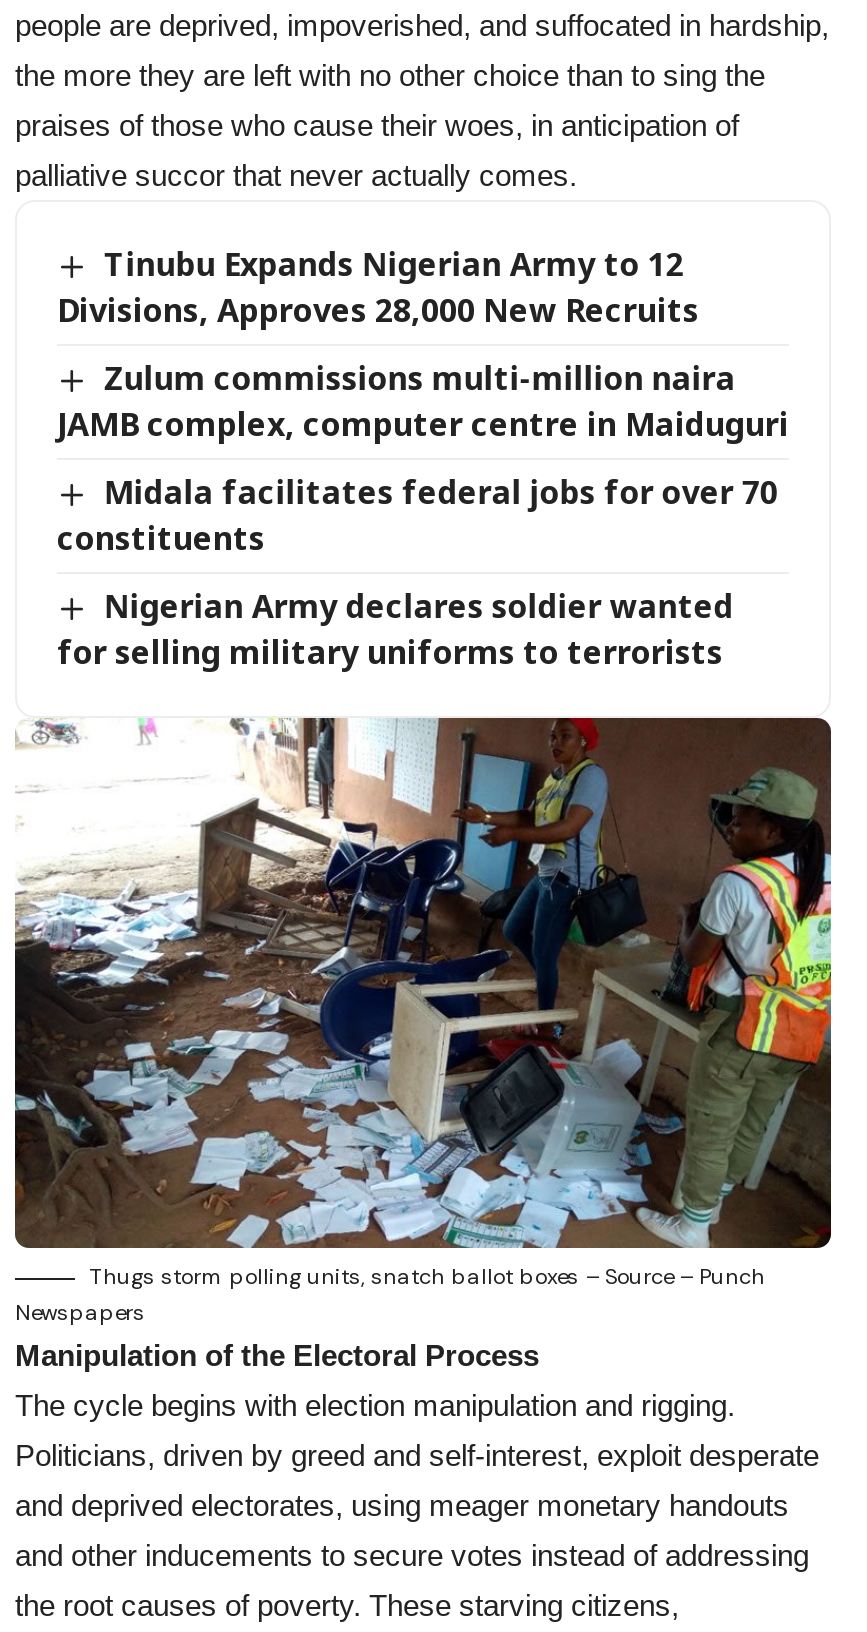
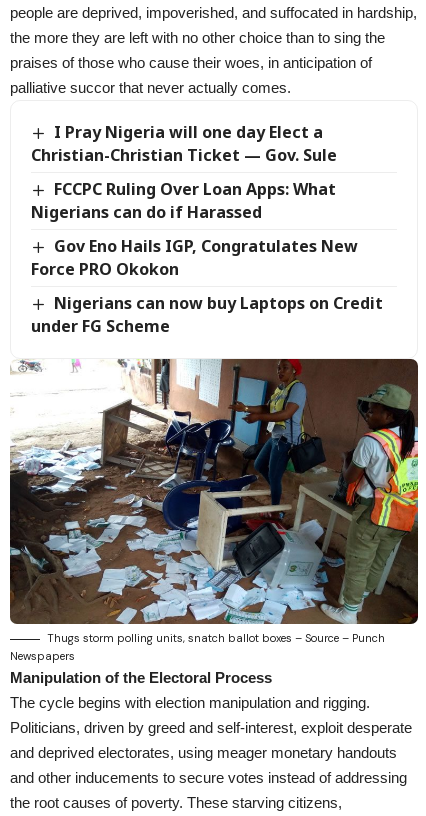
[57,241,699,332] Tinubu Expands Nigerian Army to 12 | Divisions, Approves 28,000 New Recruits -> [31,121,337,166] I Pray Nigeria will one day Elect a | Christian-Christian Ticket — Gov. Sule
[57,356,789,446] Zulum commissions multi-million naira | JAMB complex, computer centre in Maiduguri -> [31,178,336,223] FCCPC Ruling Over Loan Apps: What | Nigerians can do if Harassed
[57,470,778,560] Midala facilitates federal jobs for over 70 | constituents -> [31,235,358,280] Gov Eno Hails IGP, Congratulates New | Force PRO Okokon
[57,584,734,674] Nigerian Army declares soldier wanted | for selling military uniforms to terrorists -> [31,292,383,337] Nigerians can now buy Laptops on Credit | under FG Scheme

